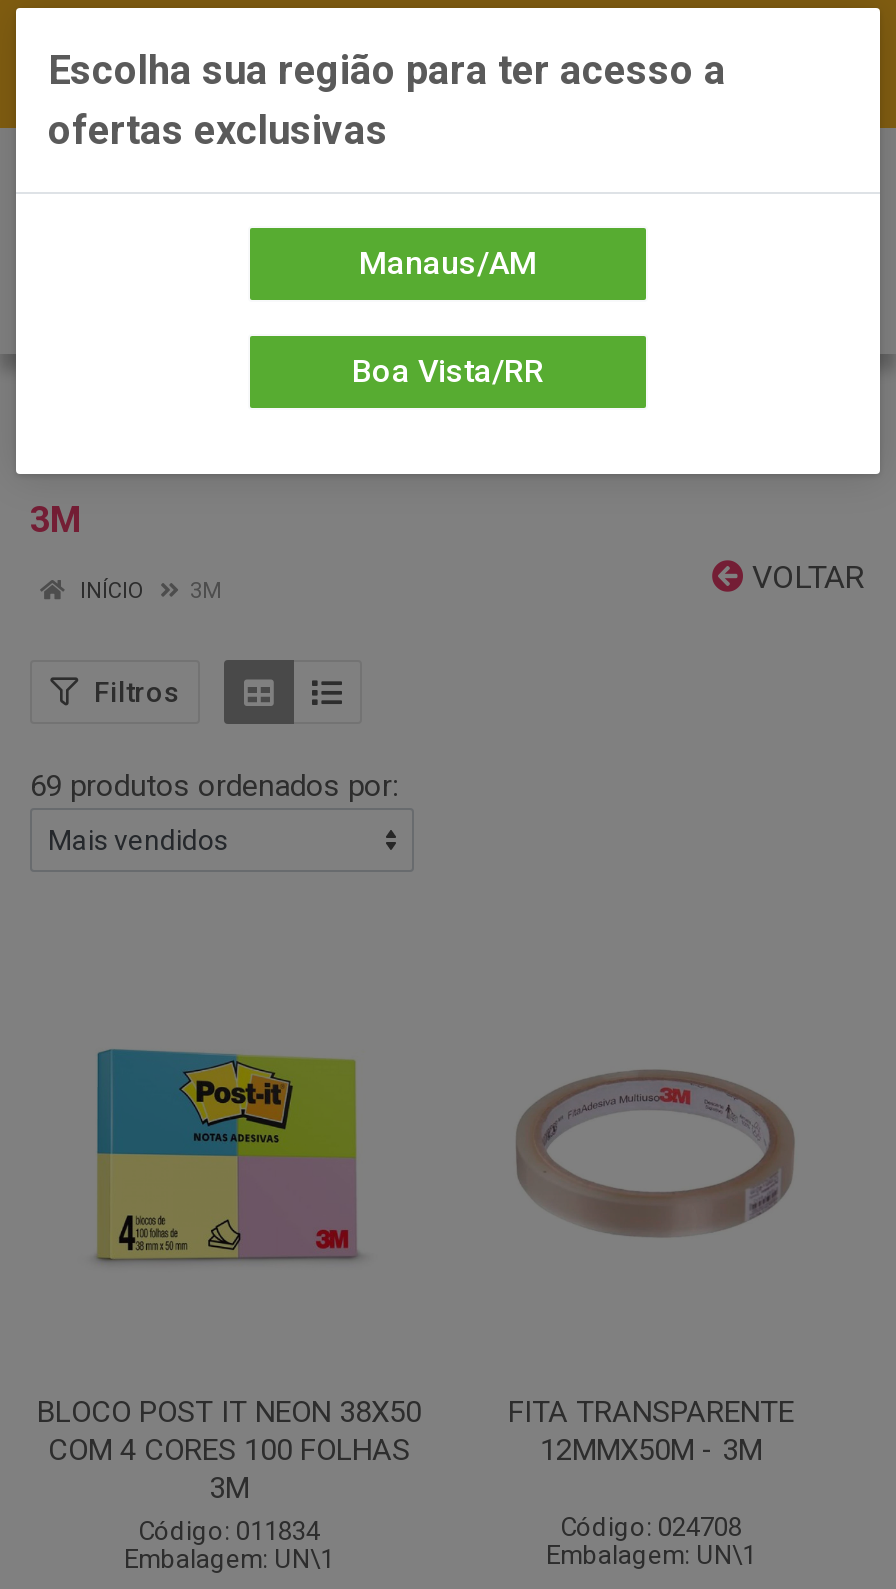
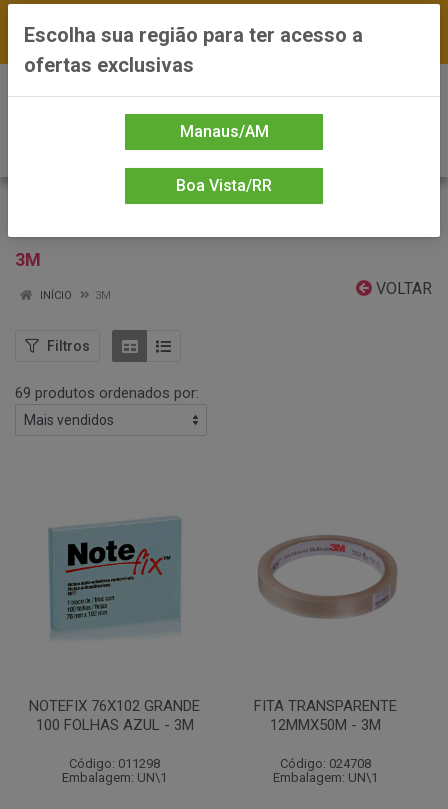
[96,1036,360,1260] [image] -> [49,517,181,629] [image]
[37,1394,421,1546] BLOCO POST IT NEON 38X50 | COM 4 CORES 100 FOLHAS | 3M | Código: 011834 -> [29,697,200,771] NOTEFIX 76X102 GRANDE | 100 FOLHAS AZUL - 3M | Código: 011298

